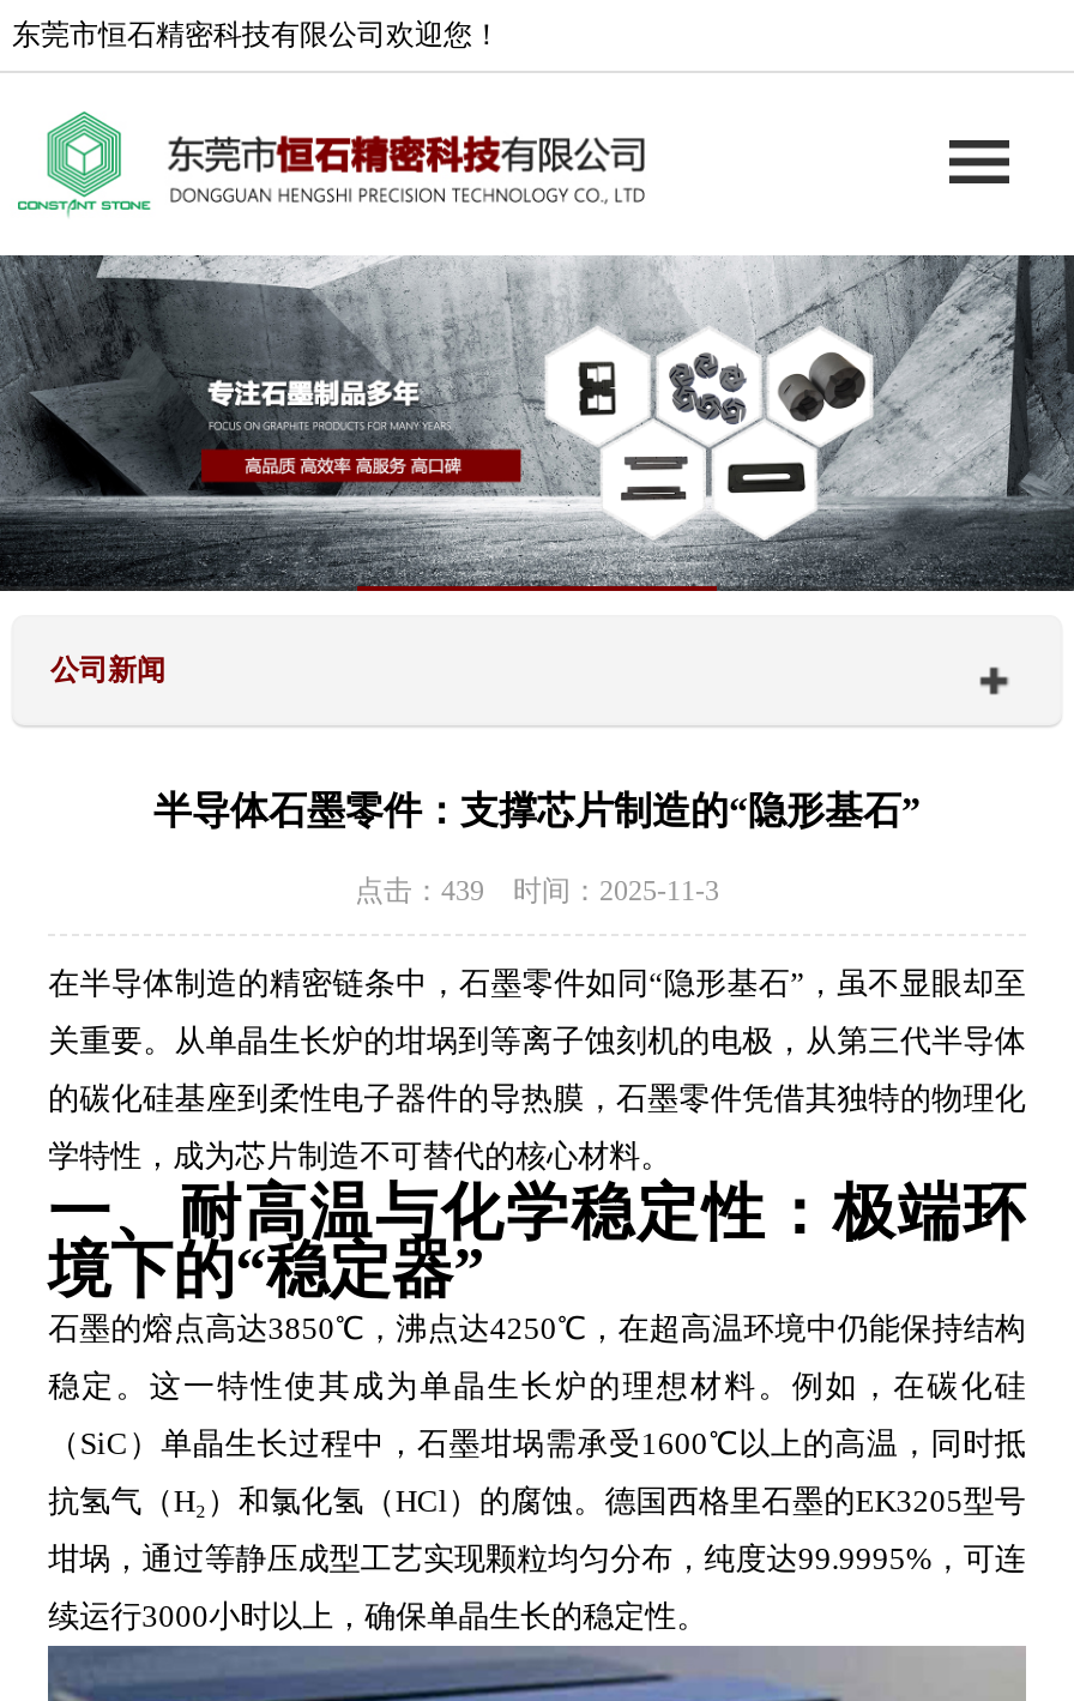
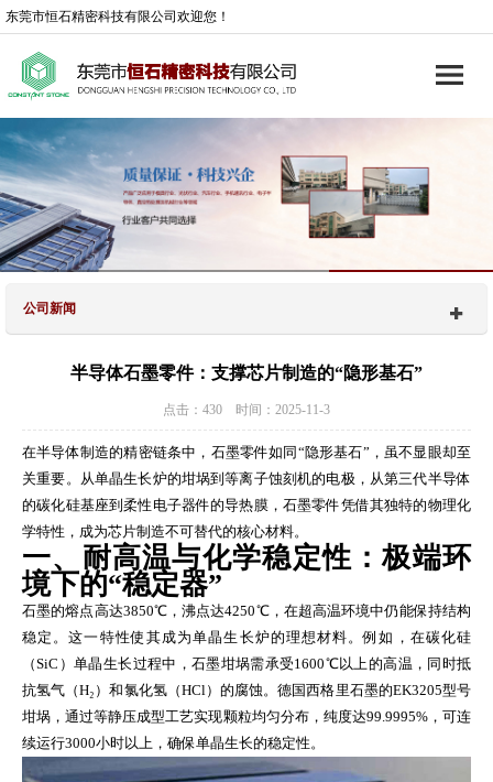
[7,253,1067,593] [image] -> [3,117,490,273] [image]
[355,874,719,908] 点击：439 时间：2025-11-3 -> [163,402,330,418] 点击：430 时间：2025-11-3

